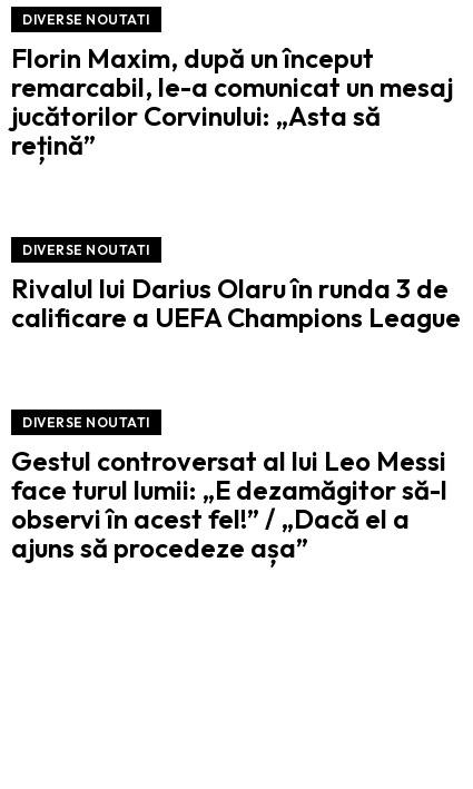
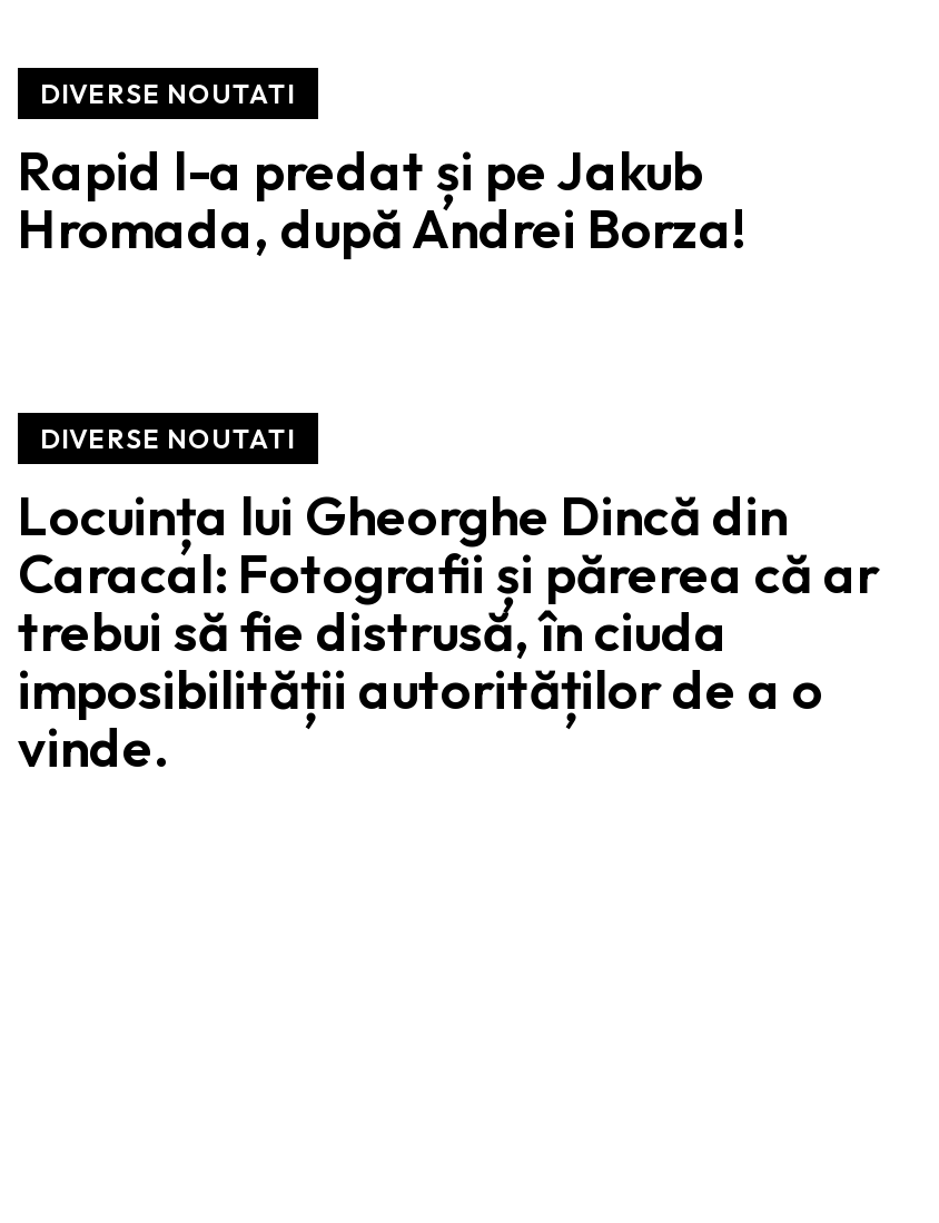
[11,41,453,161] Florin Maxim, după un început | remarcabil, le-a comunicat un mesaj | jucătorilor Corvinului: „Asta să | rețină” -> [18,136,745,261] Rapid l-a predat și pe Jakub | Hromada, după Andrei Borza!
[11,271,461,564] Rivalul lui Darius Olaru în runda 3 de | calificare a UEFA Champions League | DIVERSE NOUTATI | Gestul controversat al lui Leo Messi | face turul lumii: „E dezamăgitor să-l | observi în acest fel!” / „Dacă el a | ajuns să procedeze așa” -> [18,481,879,780] Locuința lui Gheorghe Dincă din | Caracal: Fotografii și părerea că ar | trebui să fie distrusă, în ciuda | imposibilității autorităților de a o | vinde.

